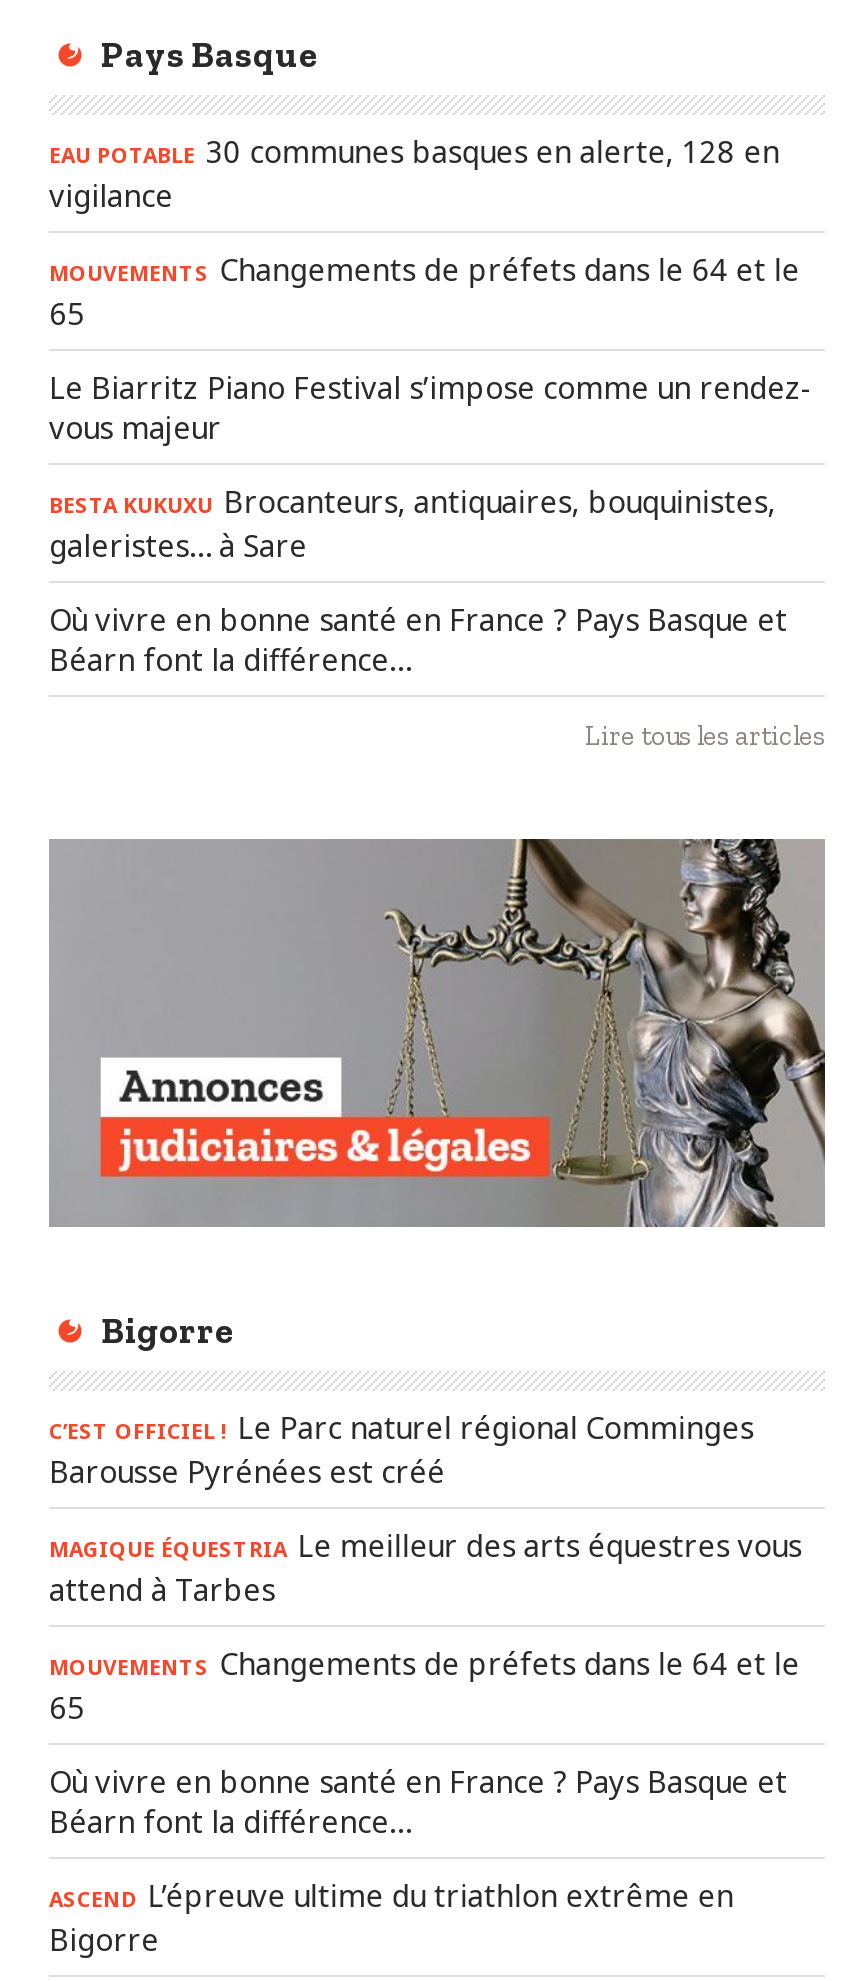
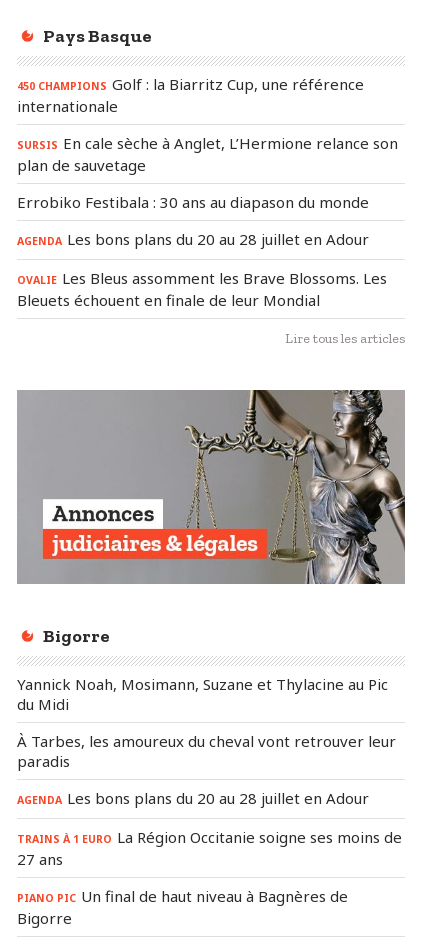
[49,130,779,214] EAU POTABLE 30 communes basques en alerte, 128 en | vigilance -> [17,74,364,116] 450 CHAMPIONS Golf : la Biarritz Cup, une référence | internationale
[49,248,799,332] MOUVEMENTS Changements de préfets dans le 64 et le | 65 -> [17,133,398,175] SURSIS En cale sèche à Anglet, L’Hermione relance son | plan de sauvetage
[49,366,813,446] Le Biarritz Piano Festival s’impose comme un rendez- | vous majeur -> [17,192,369,212] Errobiko Festibala : 30 ans au diapason du monde
[49,480,775,564] BESTA KUKUXU Brocanteurs, antiquaires, bouquinistes, | galeristes… à Sare -> [17,229,369,249] AGENDA Les bons plans du 20 au 28 juillet en Adour
[49,598,787,678] Où vivre en bonne santé en France ? Pays Basque et | Béarn font la différence… -> [17,268,387,310] OVALIE Les Bleus assomment les Brave Blossoms. Les | Bleuets échouent en finale de leur Mondial
[49,1406,753,1490] C’EST OFFICIEL ! Le Parc naturel régional Comminges | Barousse Pyrénées est créé -> [17,674,388,714] Yannick Noah, Mosimann, Suzane et Thylacine au Pic | du Midi
[49,1524,801,1608] MAGIQUE ÉQUESTRIA Le meilleur des arts équestres vous | attend à Tarbes -> [17,731,396,771] À Tarbes, les amoureux du cheval vont retrouver leur | paradis
[49,1642,799,1726] MOUVEMENTS Changements de préfets dans le 64 et le | 65 -> [17,788,369,808] AGENDA Les bons plans du 20 au 28 juillet en Adour
[49,1760,787,1840] Où vivre en bonne santé en France ? Pays Basque et | Béarn font la différence… -> [17,827,402,869] TRAINS À 1 EURO La Région Occitanie soigne ses moins de | 27 ans
[49,1874,733,1914] ASCEND L’épreuve ultime du triathlon extrême en -> [17,886,348,906] PIANO PIC Un final de haut niveau à Bagnères de

